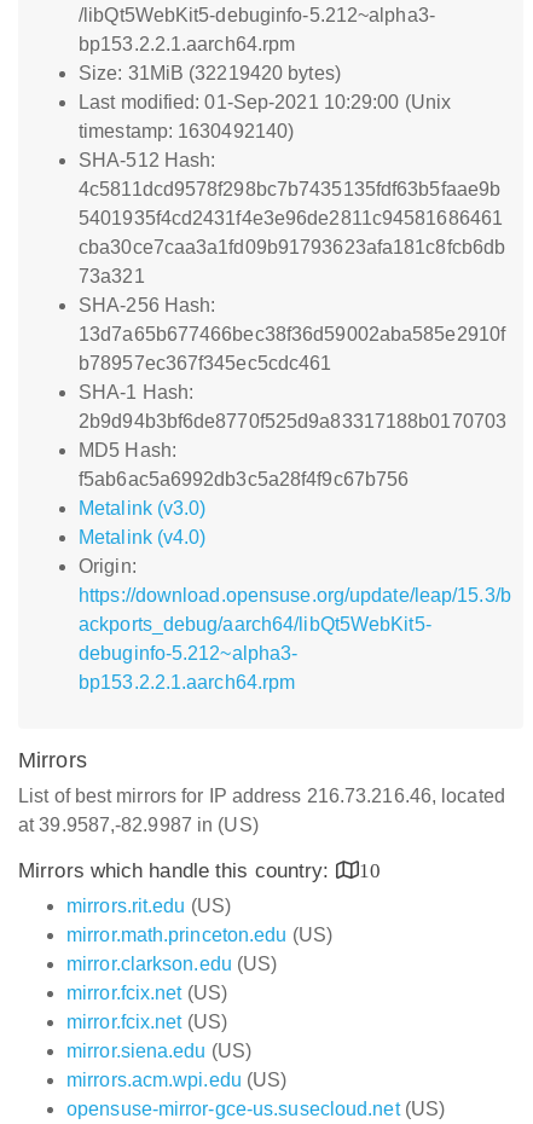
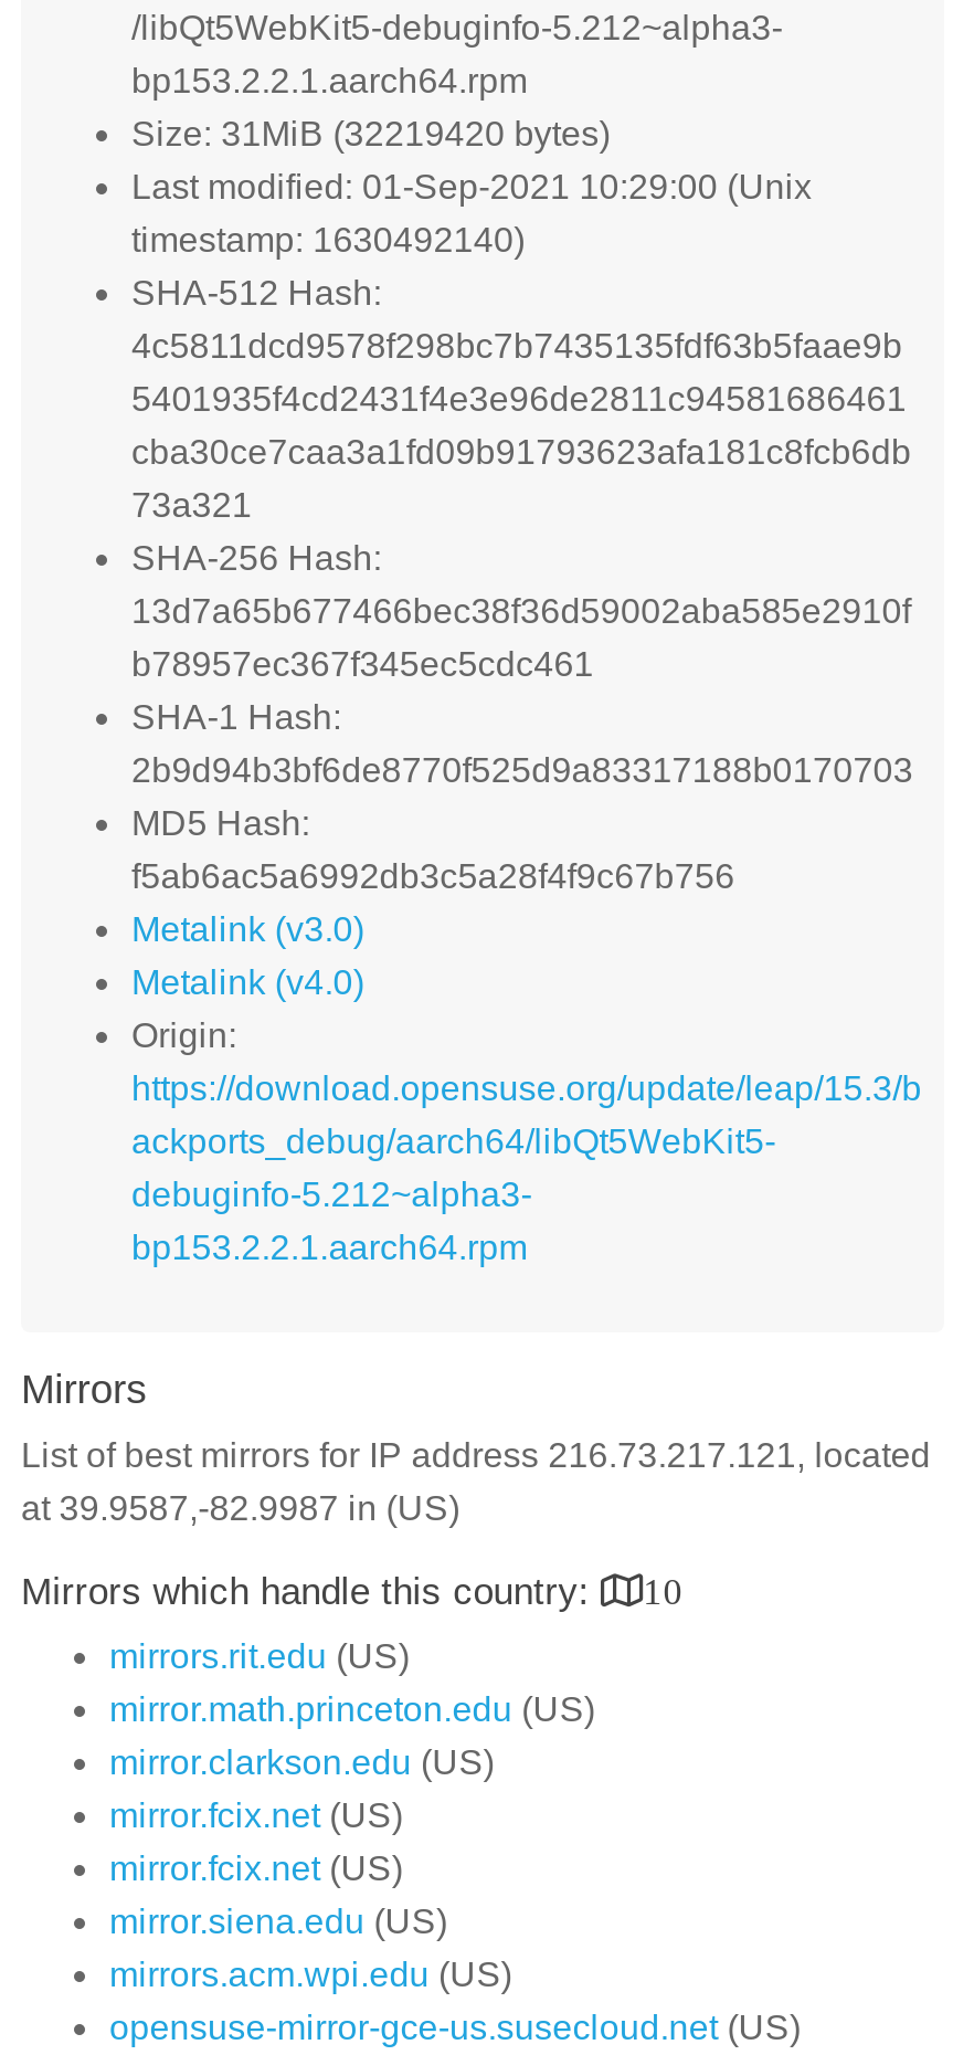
[18,786,505,806] List of best mirrors for IP address 216.73.216.46, located -> [21,1436,931,1474] List of best mirrors for IP address 216.73.217.121, located

